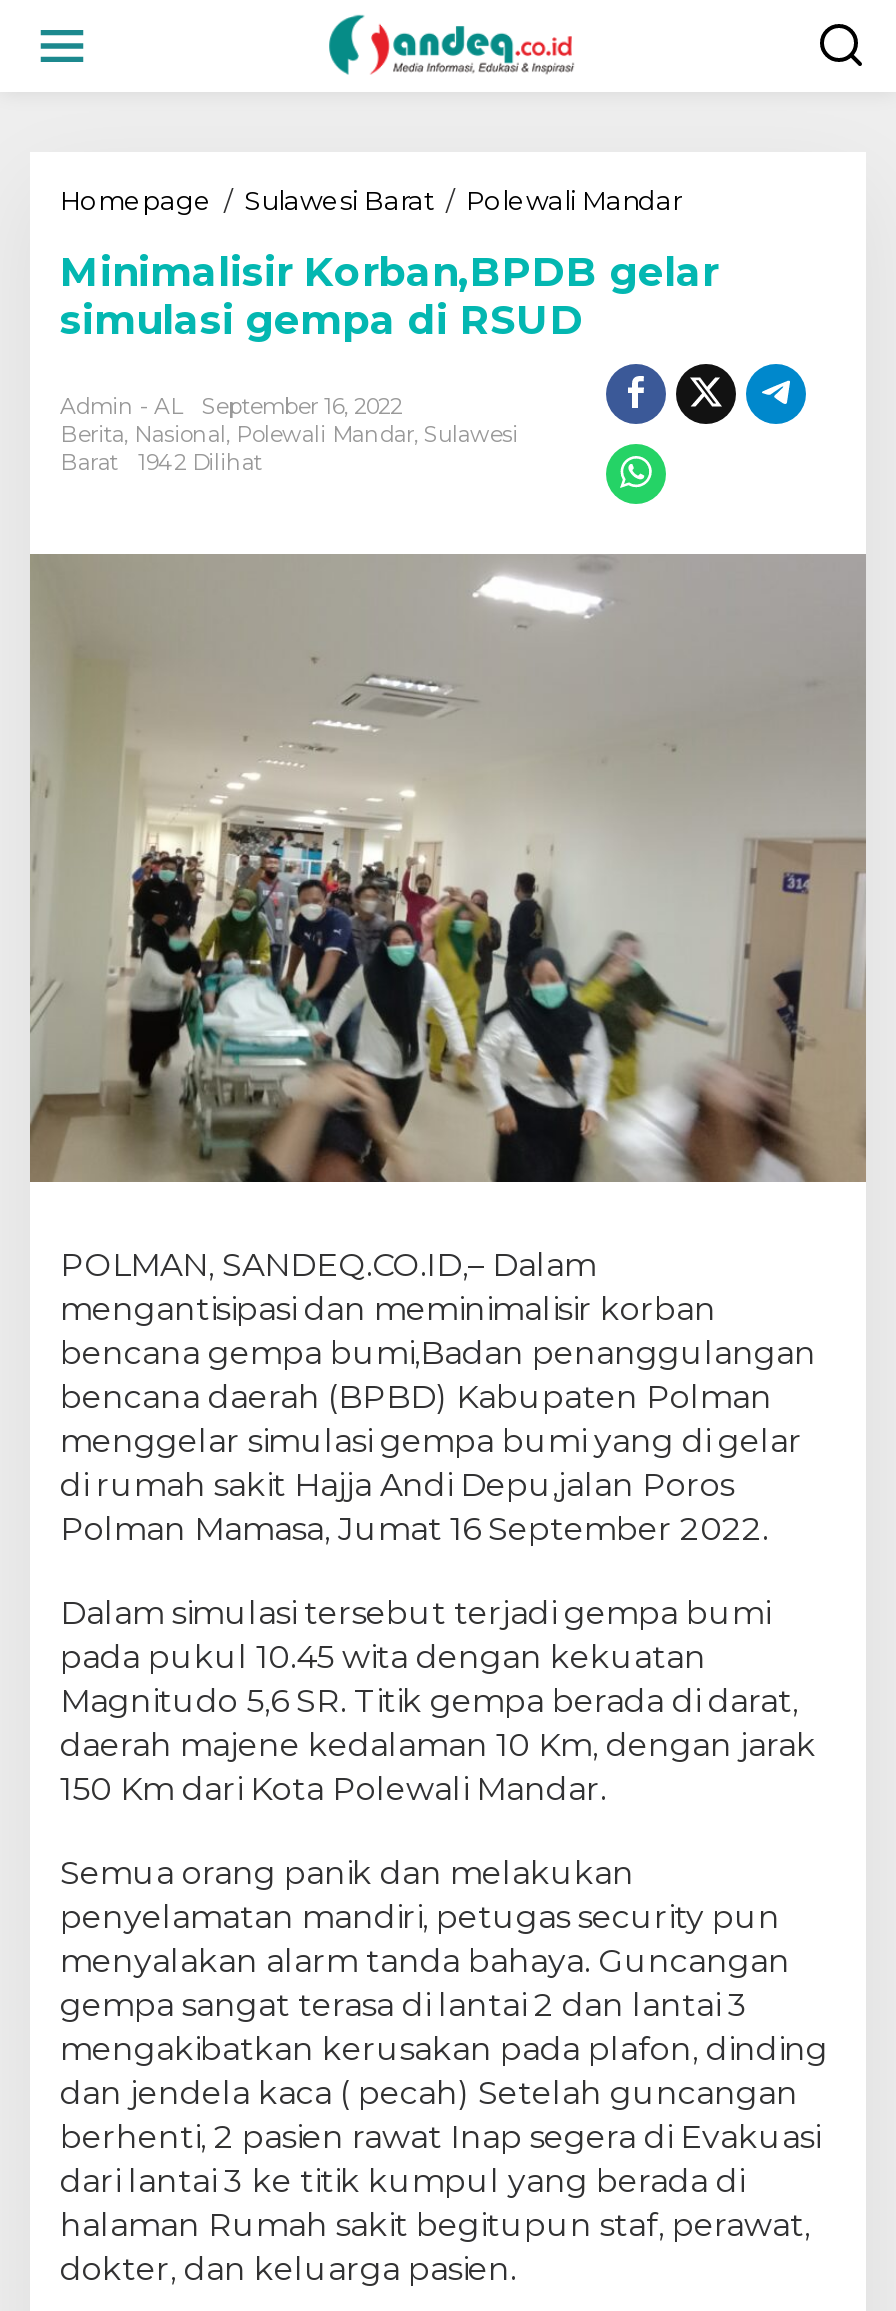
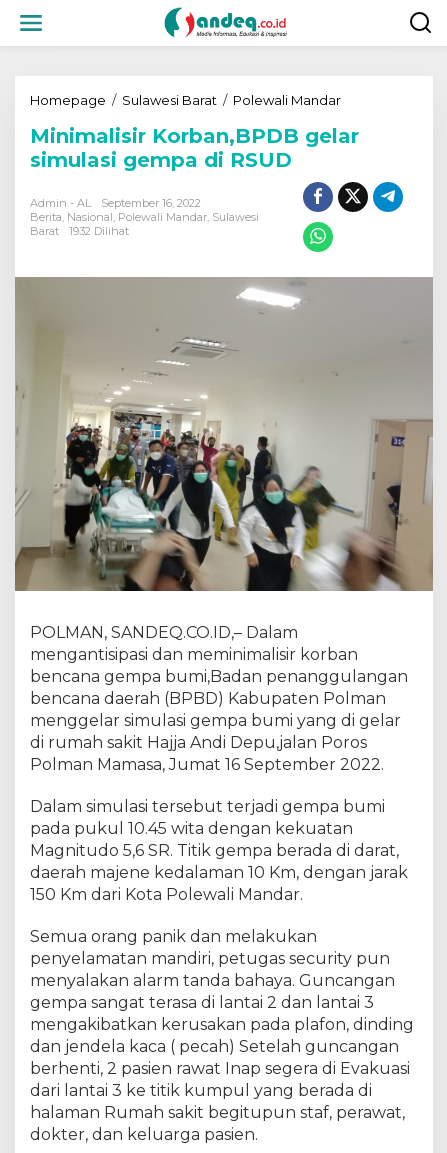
[138,448,262,476] 1942 Dilihat -> [69,224,129,238] 1932 Dilihat

